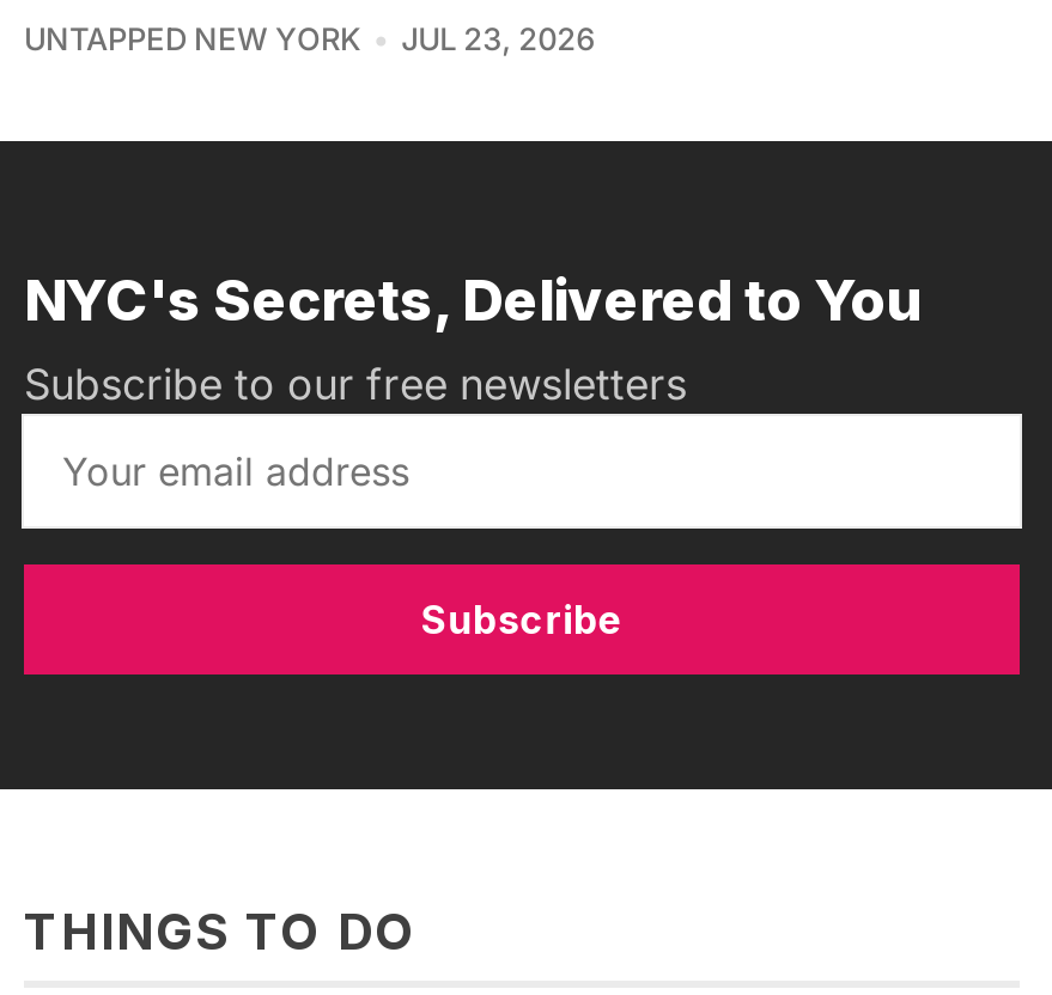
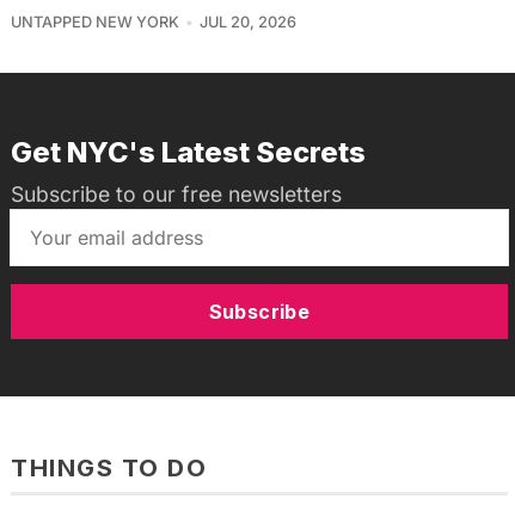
[24,21,595,57] UNTAPPED NEW YORK JUL 23, 2026 -> [11,13,296,31] UNTAPPED NEW YORK JUL 20, 2026
[24,265,919,334] NYC's Secrets, Delivered to You -> [11,135,366,169] Get NYC's Latest Secrets

